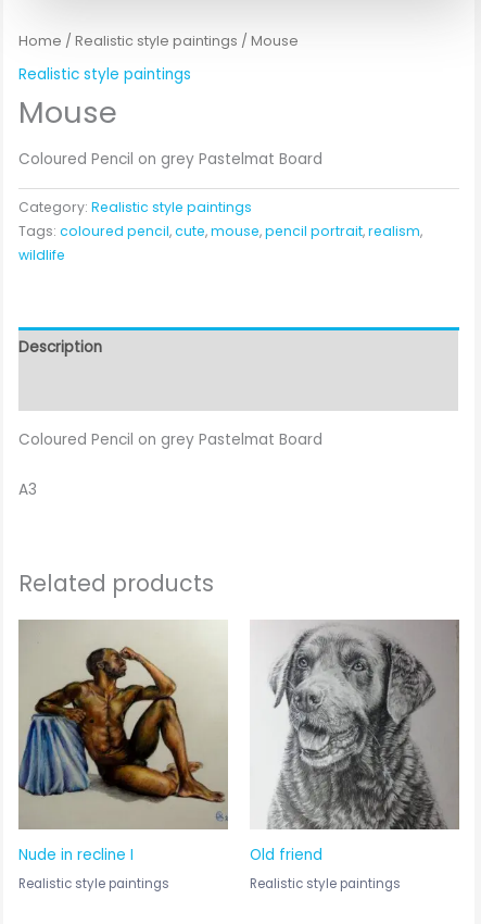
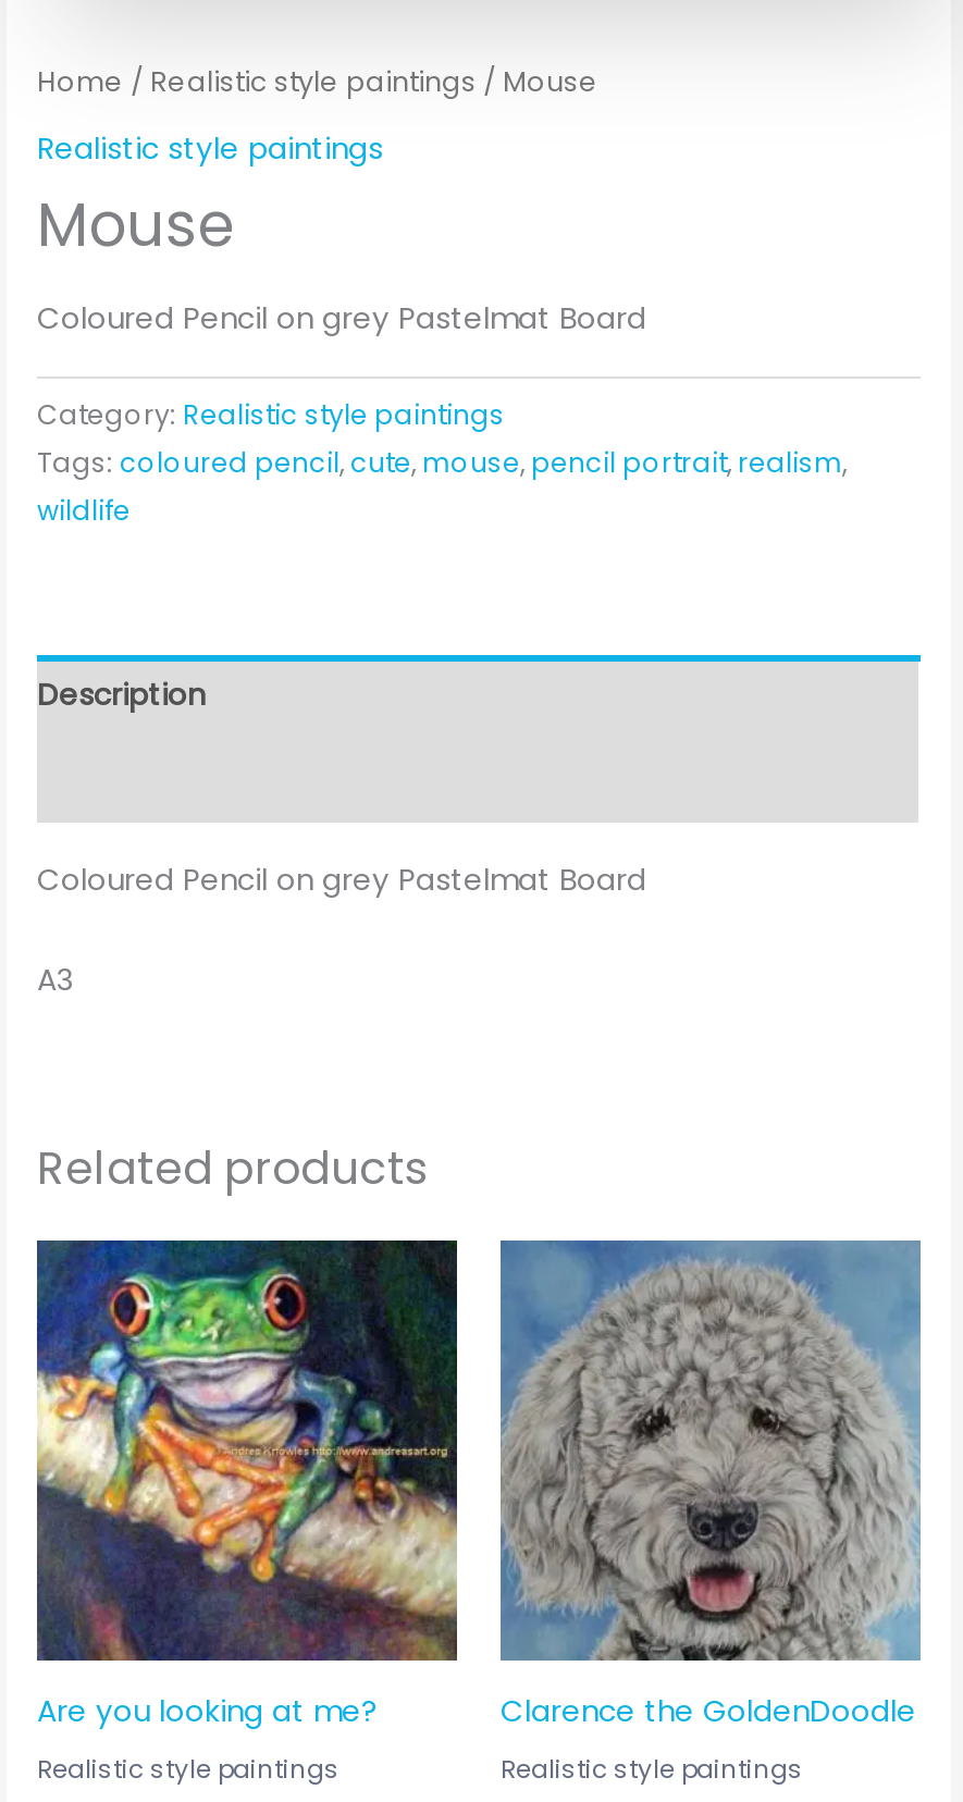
[18,620,228,866] [image] | Nude in recline I -> [35,1238,459,1733] [image] | Are you looking at me?
[250,620,459,866] [image] | Old friend -> [498,1238,921,1733] [image] | Clarence the GoldenDoodle

